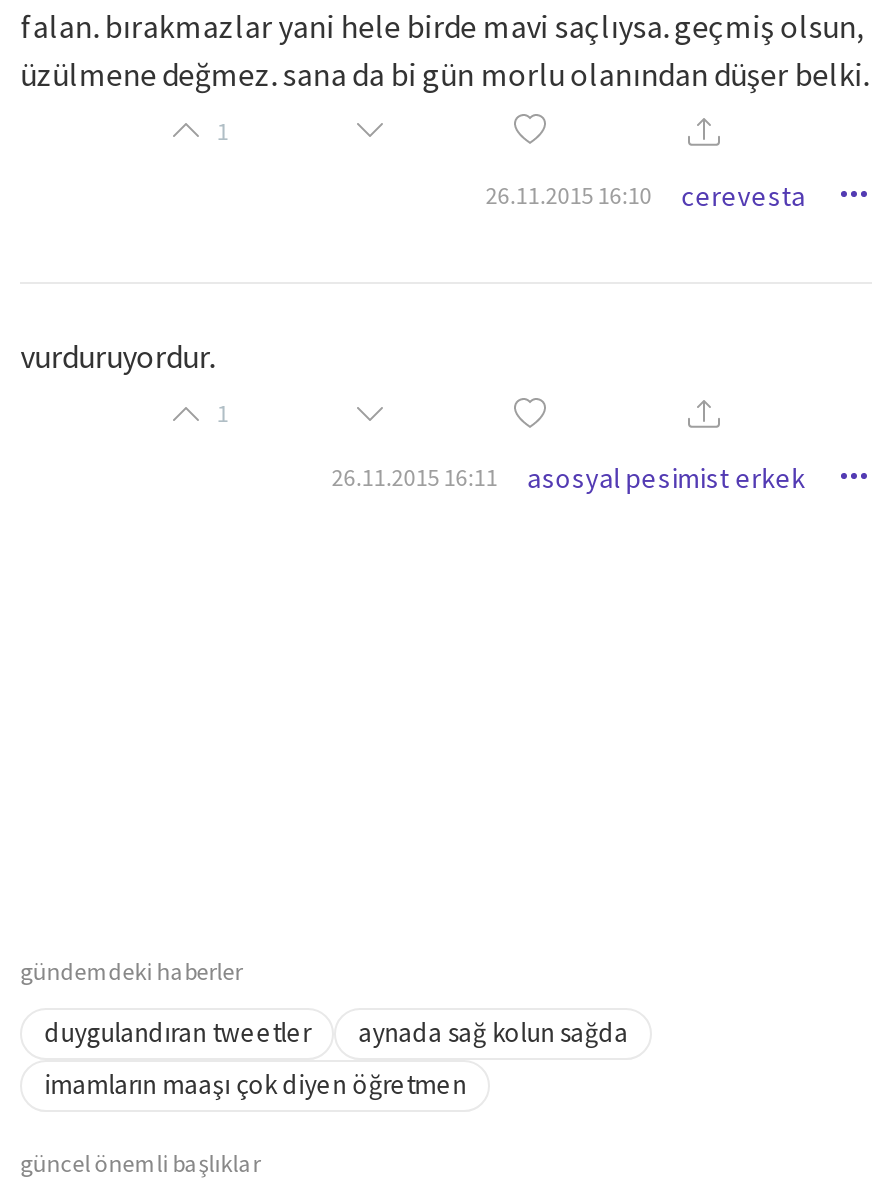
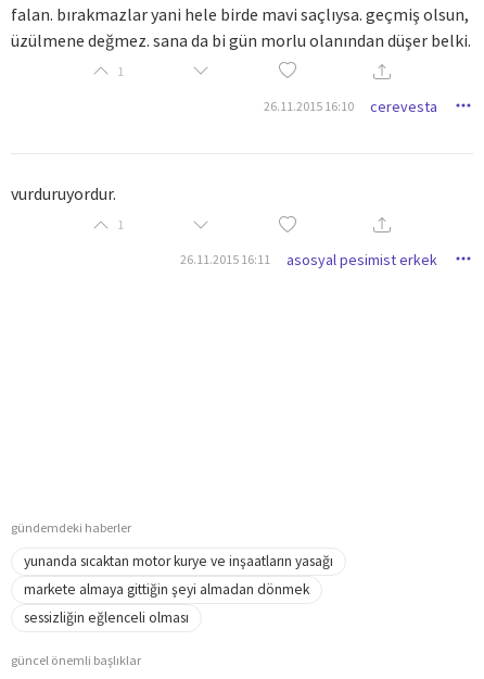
[44,1016,628,1102] duygulandıran tweetler | aynada sağ kolun sağda | imamların maaşı çok diyen öğretmen -> [24,552,333,627] yunanda sıcaktan motor kurye ve inşaatların yasağı | markete almaya gittiğin şeyi almadan dönmek | sessizliğin eğlenceli olması

